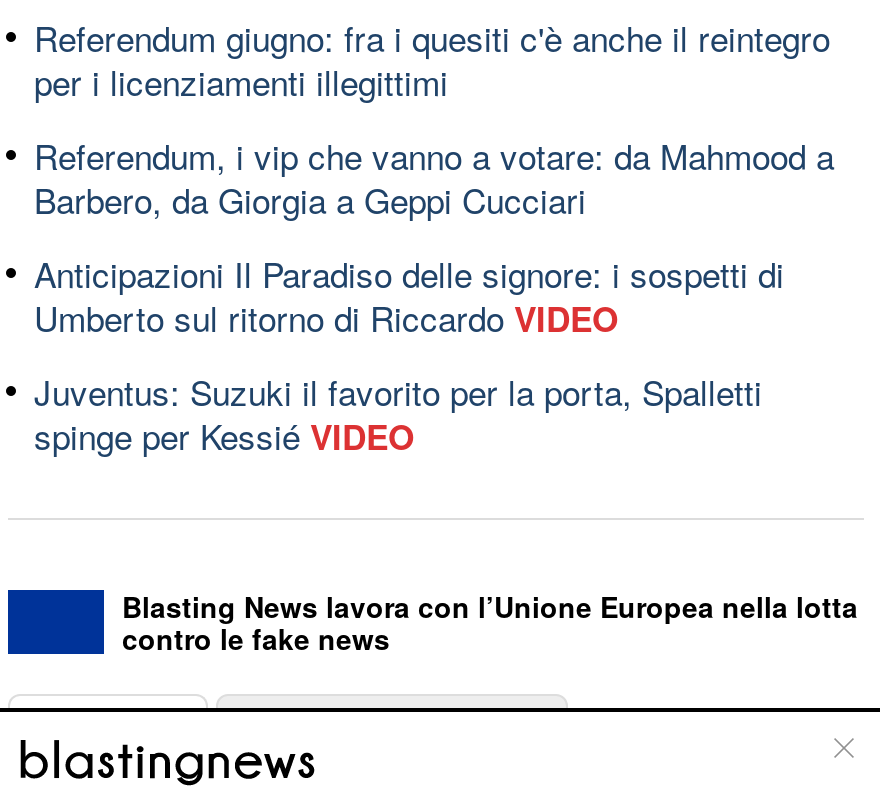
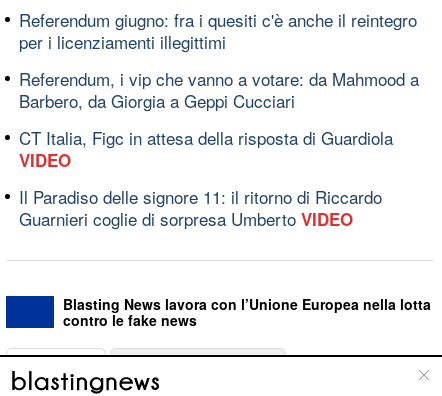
[34,247,784,341] Anticipazioni Il Paradiso delle signore: i sospetti di | Umberto sul ritorno di RiccardoVIDEO -> [19,124,393,171] CT Italia, Figc in attesa della risposta di Guardiola | VIDEO
[34,365,762,459] Juventus: Suzuki il favorito per la porta, Spalletti | spinge per Kessié VIDEO -> [19,183,382,230] Il Paradiso delle signore 11: il ritorno di Riccardo | Guarnieri coglie di sorpresa Umberto VIDEO

